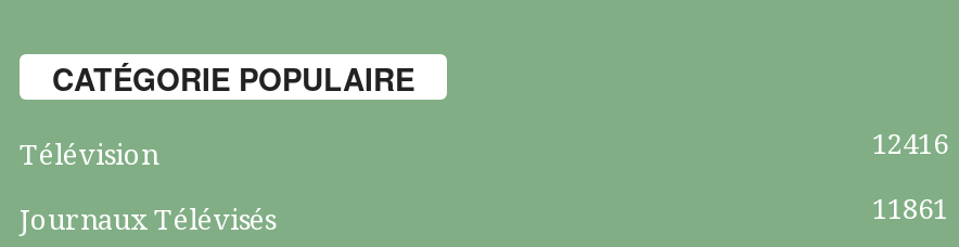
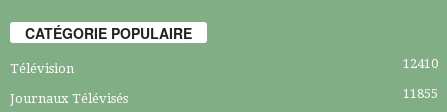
[872,128,948,161] 12416 -> [403,56,438,71] 12410
[872,193,948,226] 11861 -> [403,86,438,101] 11855

